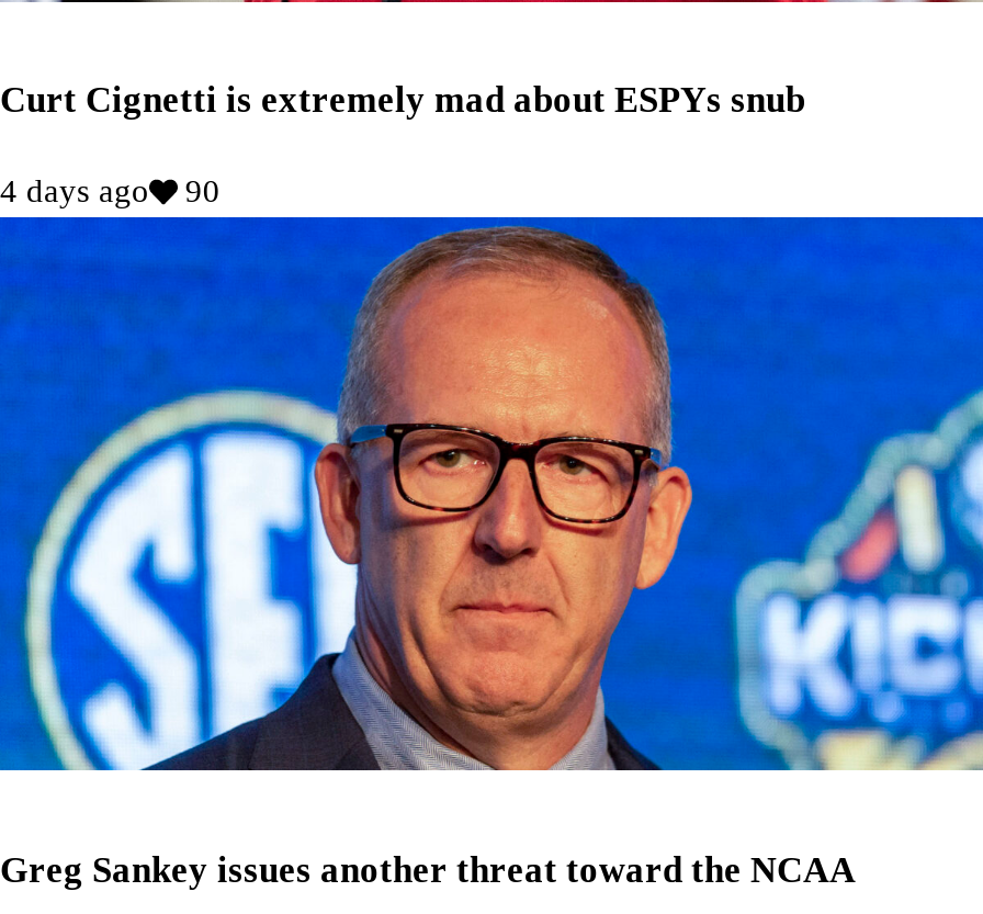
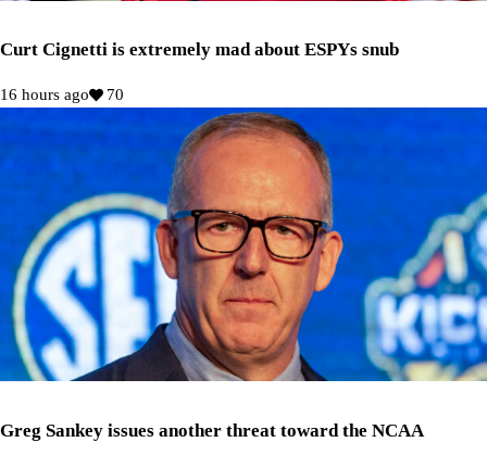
[0,174,149,209] 4 days ago -> [0,86,89,103] 16 hours ago
[185,174,220,209] 90 -> [107,86,124,103] 70

